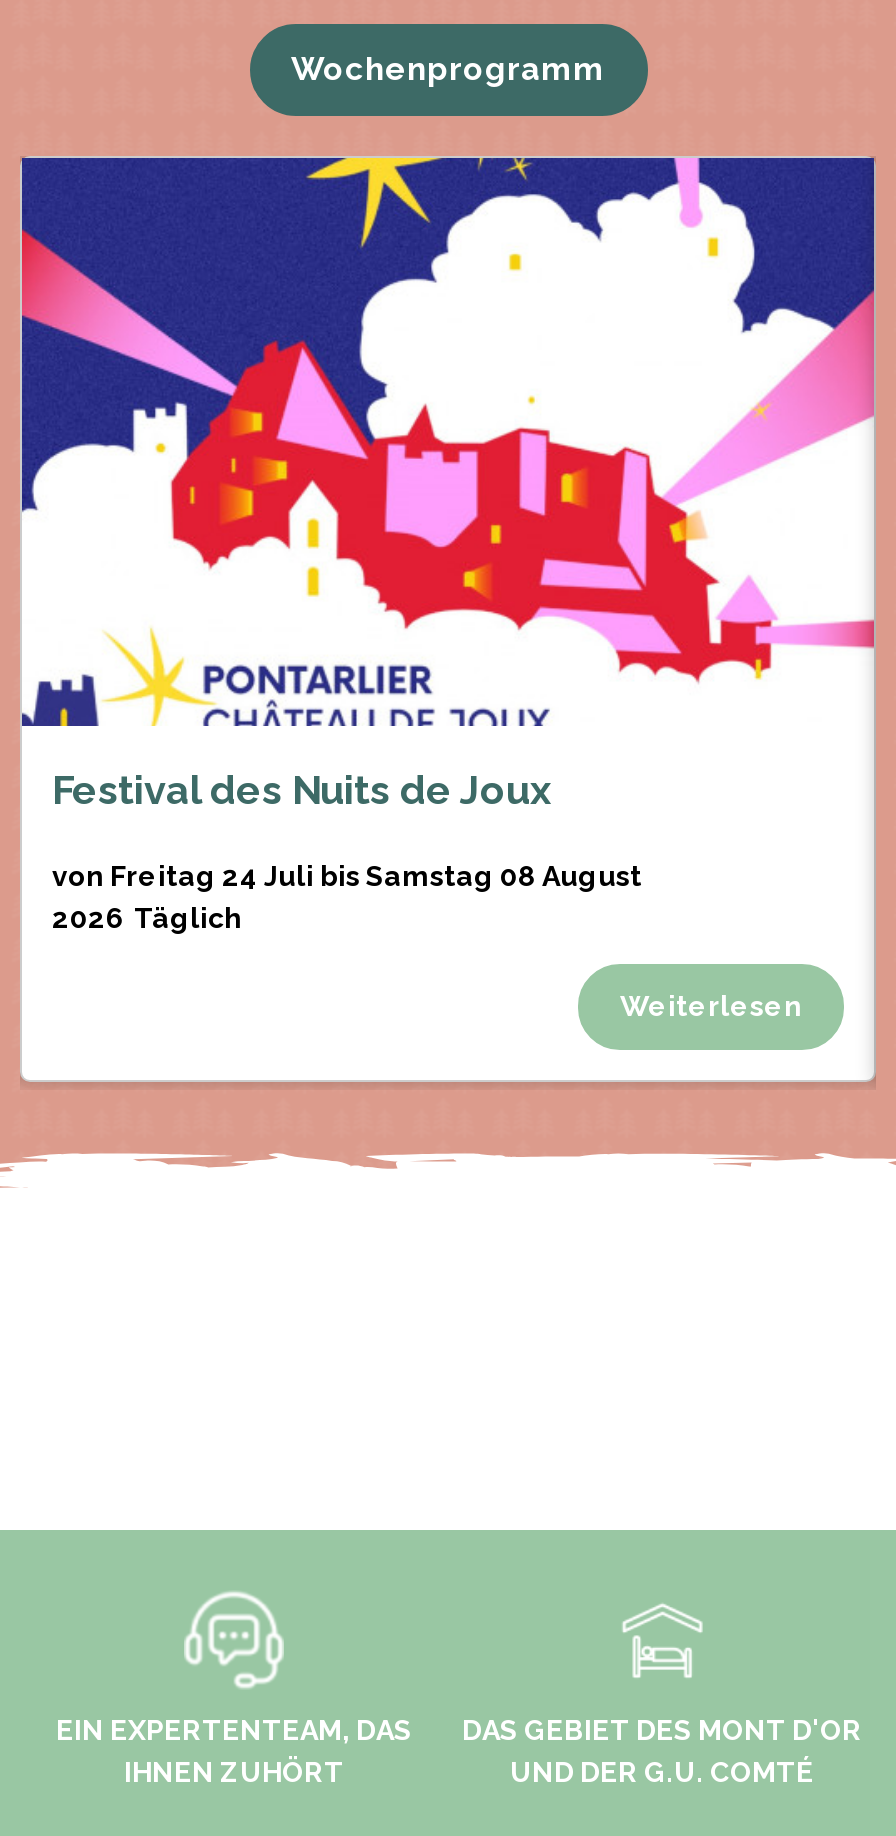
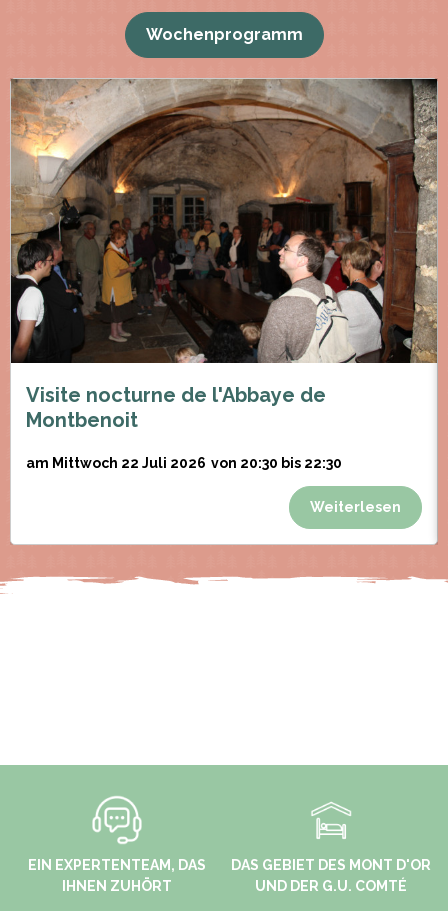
[20,156,876,814] [image] | Festival des Nuits de Joux -> [10,78,438,432] [image] | Visite nocturne de l'Abbaye de | Montbenoit
[52,860,642,934] von Freitag 24 Juli bis Samstag 08 August | 2026 Täglich -> [26,455,342,471] am Mittwoch 22 Juli 2026 von 20:30 bis 22:30

